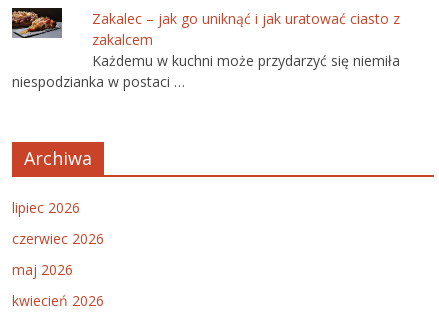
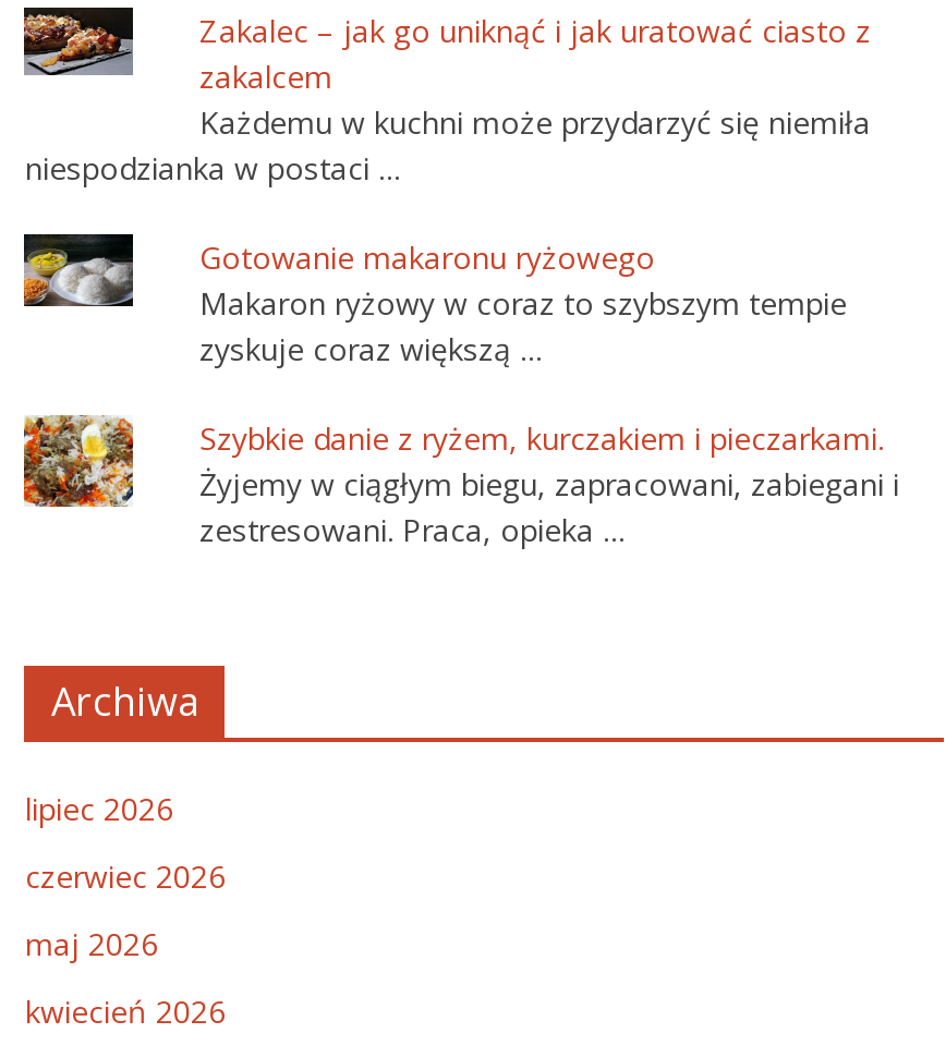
none -> [22,231,899,551] [image] | Gotowanie makaronu ryżowego | Makaron ryżowy w coraz to szybszym tempie | zyskuje coraz większą … | Szybkie danie z ryżem, kurczakiem i pieczarkami. | Żyjemy w ciągłym biegu, zapracowani, zabiegani i | zestresowani. Praca, opieka …
none -> [22,412,135,508] [image]

